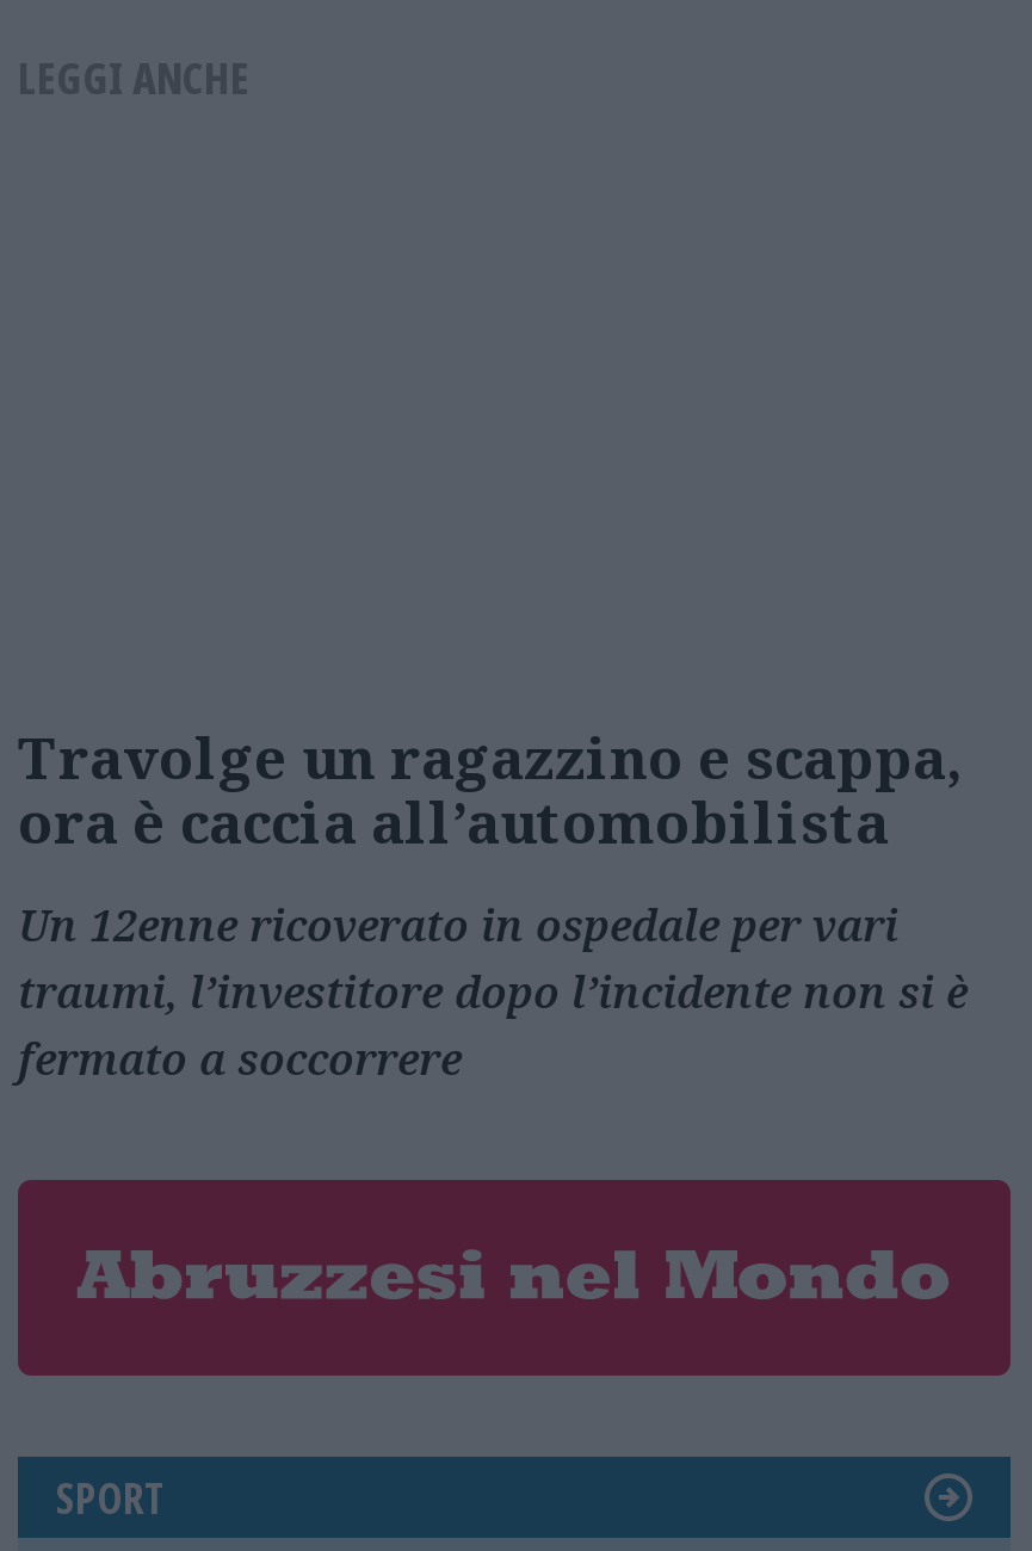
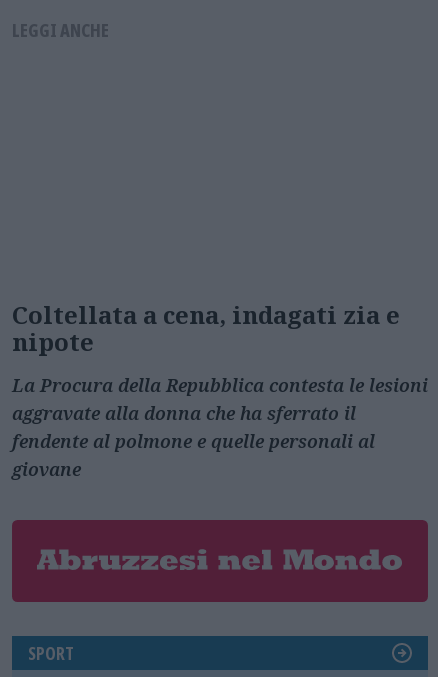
[18,717,963,860] Travolge un ragazzino e scappa, | ora è caccia all’automobilista -> [12,298,400,358] Coltellata a cena, indagati zia e | nipote
[18,896,968,1087] Un 12enne ricoverato in ospedale per vari | traumi, l’investitore dopo l’incidente non si è | fermato a soccorrere -> [12,373,428,481] La Procura della Repubblica contesta le lesioni | aggravate alla donna che ha sferrato il | fendente al polmone e quelle personali al | giovane

